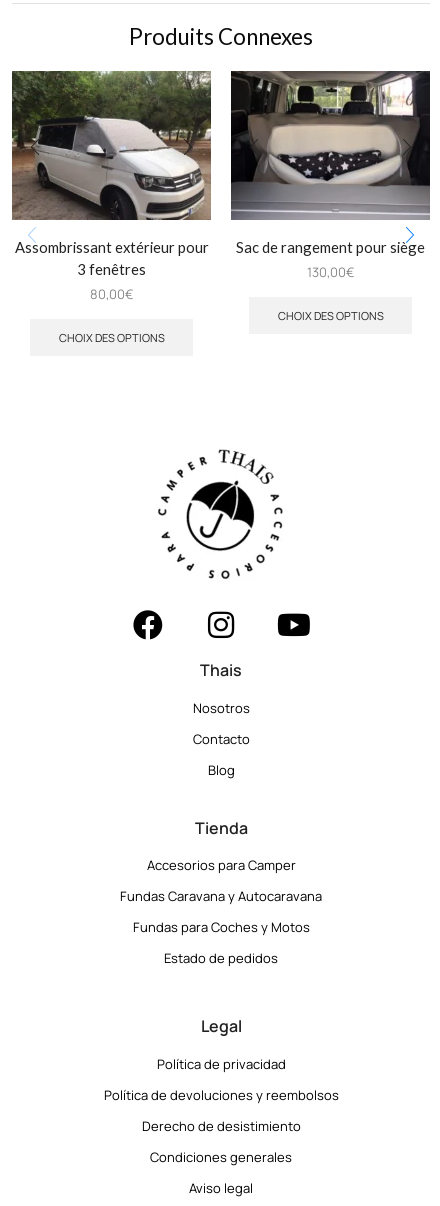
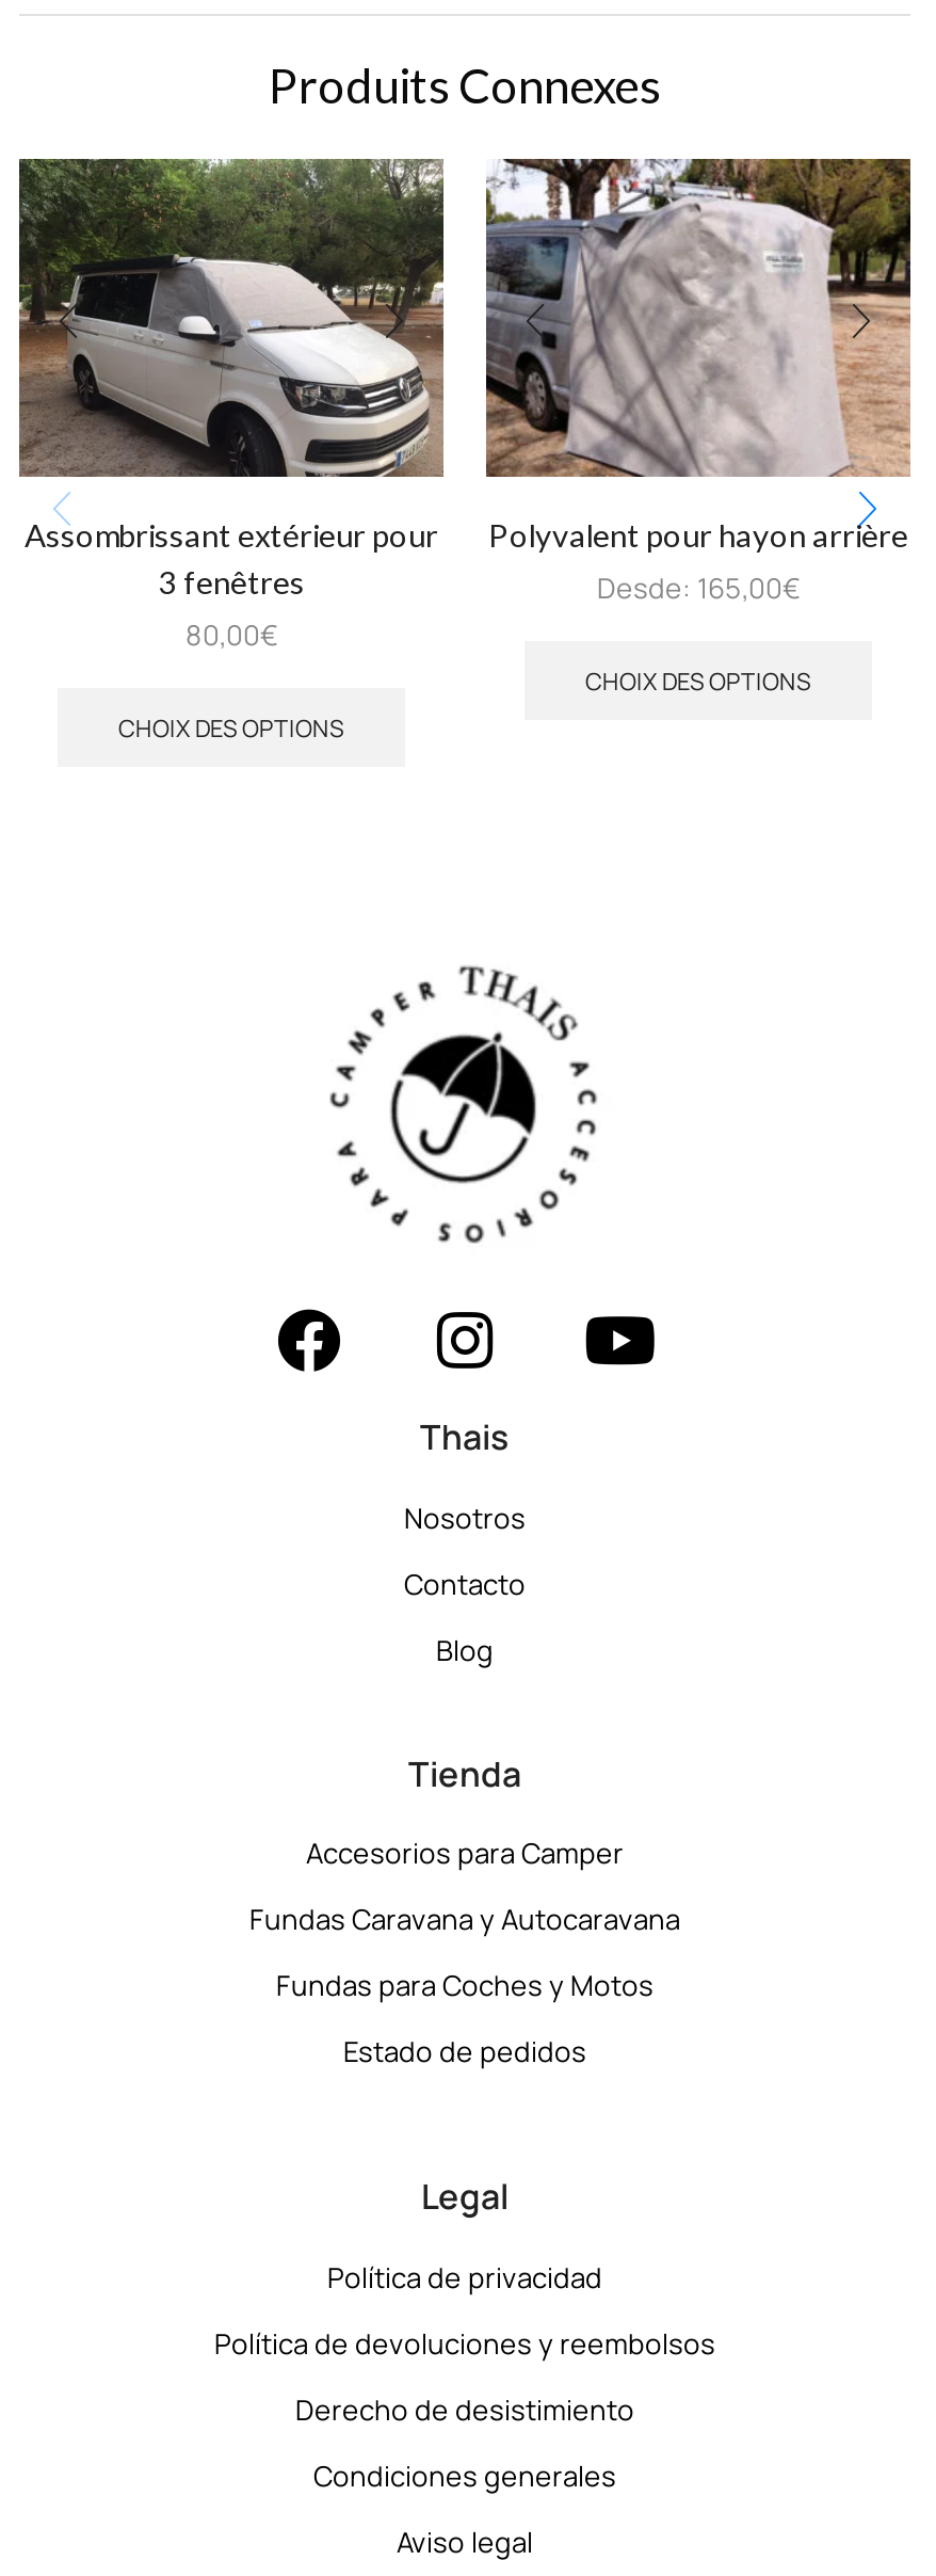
[230,70,431,281] [image] | Sac de rangement pour siège | 130,00€ -> [484,159,913,608] [image] | Polyvalent pour hayon arrière | Desde: 165,00€

